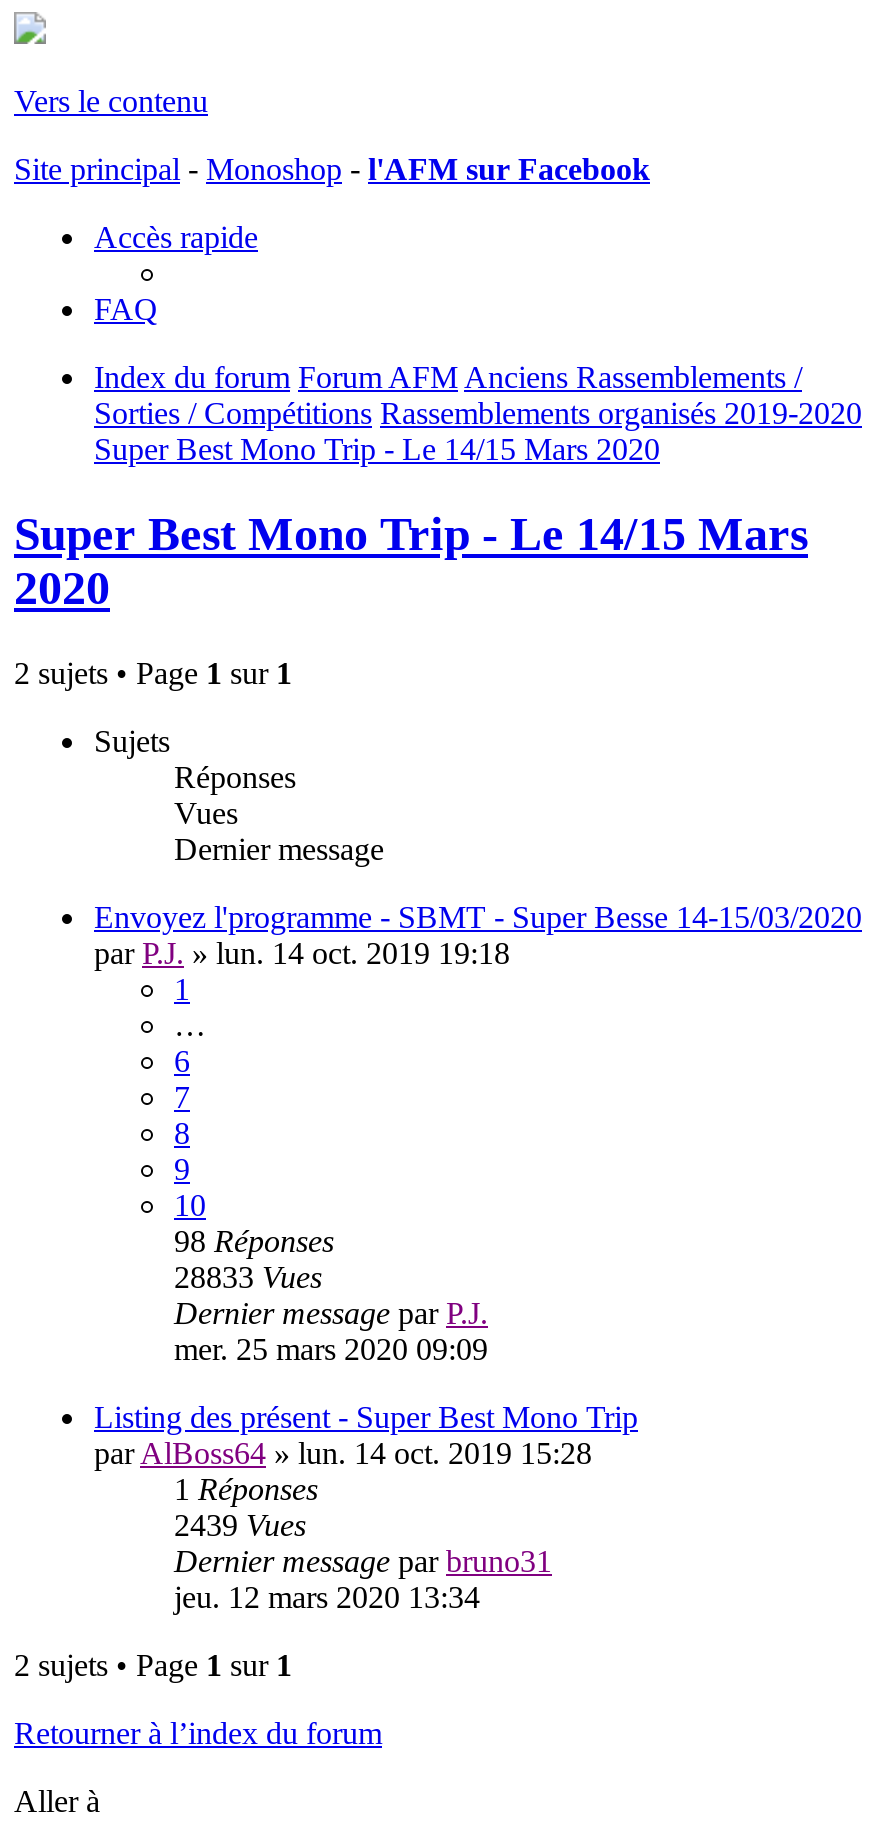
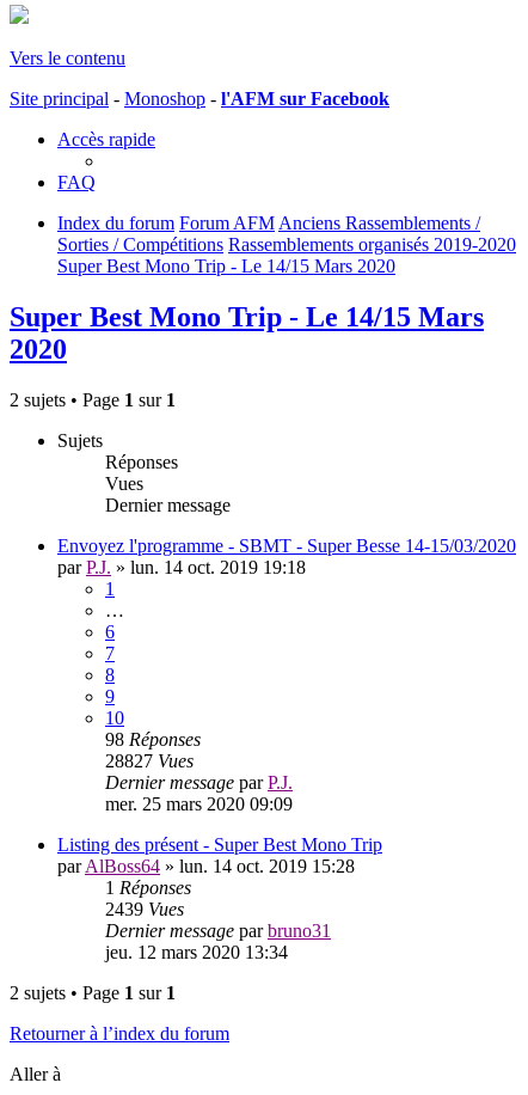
[174,1260,322,1294] 28833 Vues -> [105,750,194,771] 28827 Vues

